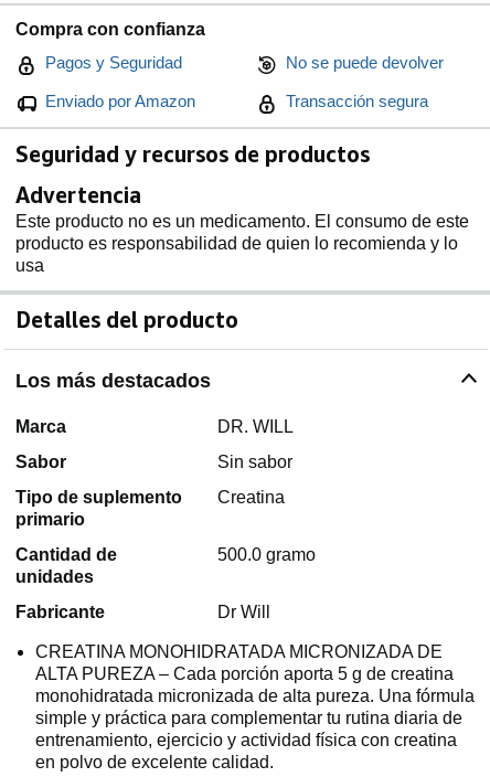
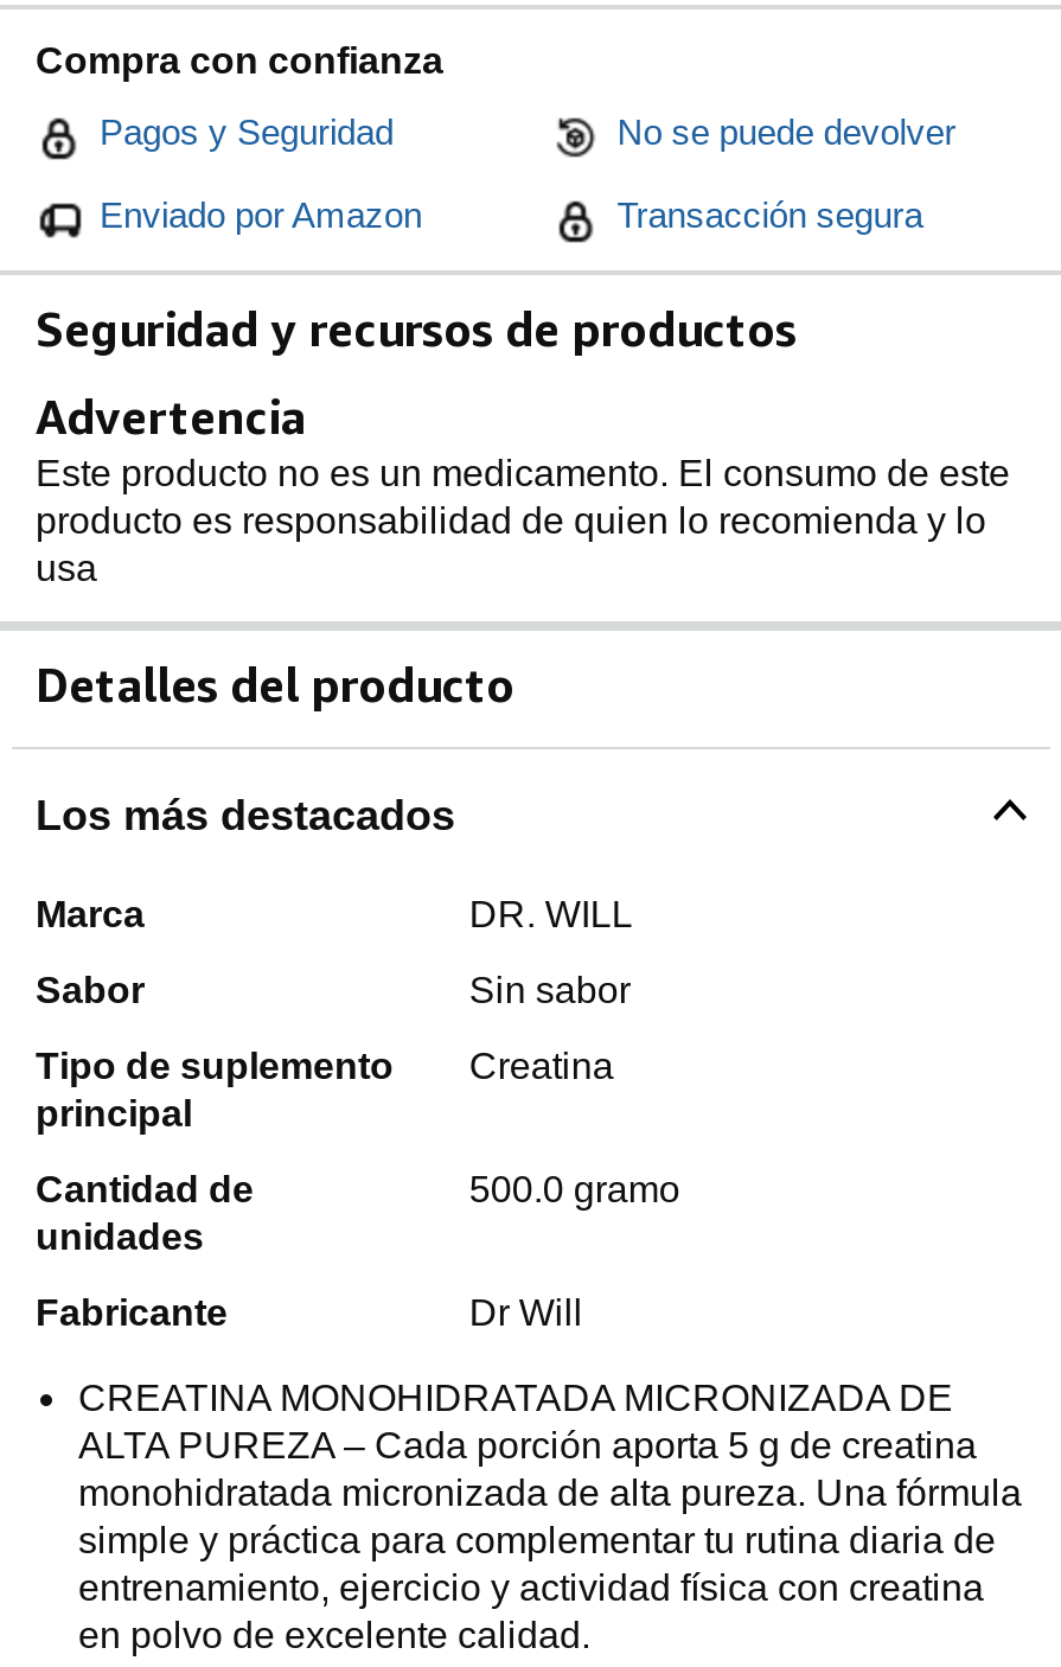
[15,510,85,529] primario -> [36,1094,192,1134] principal

